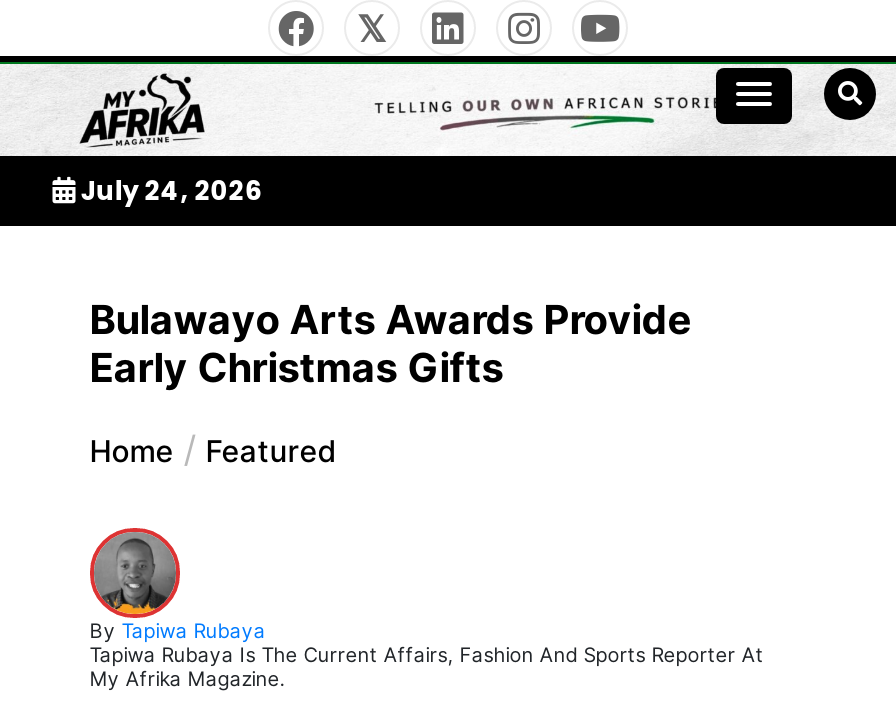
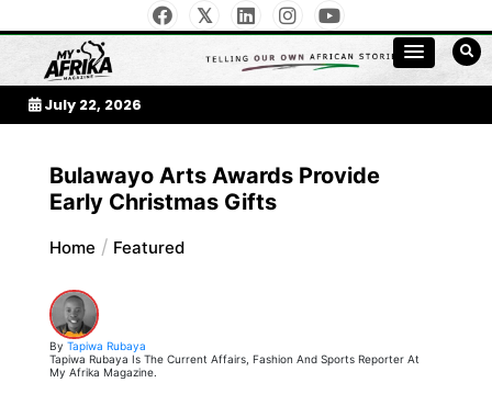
[74,172,262,210] July 24, 2026 -> [41,94,142,115] July 22, 2026

